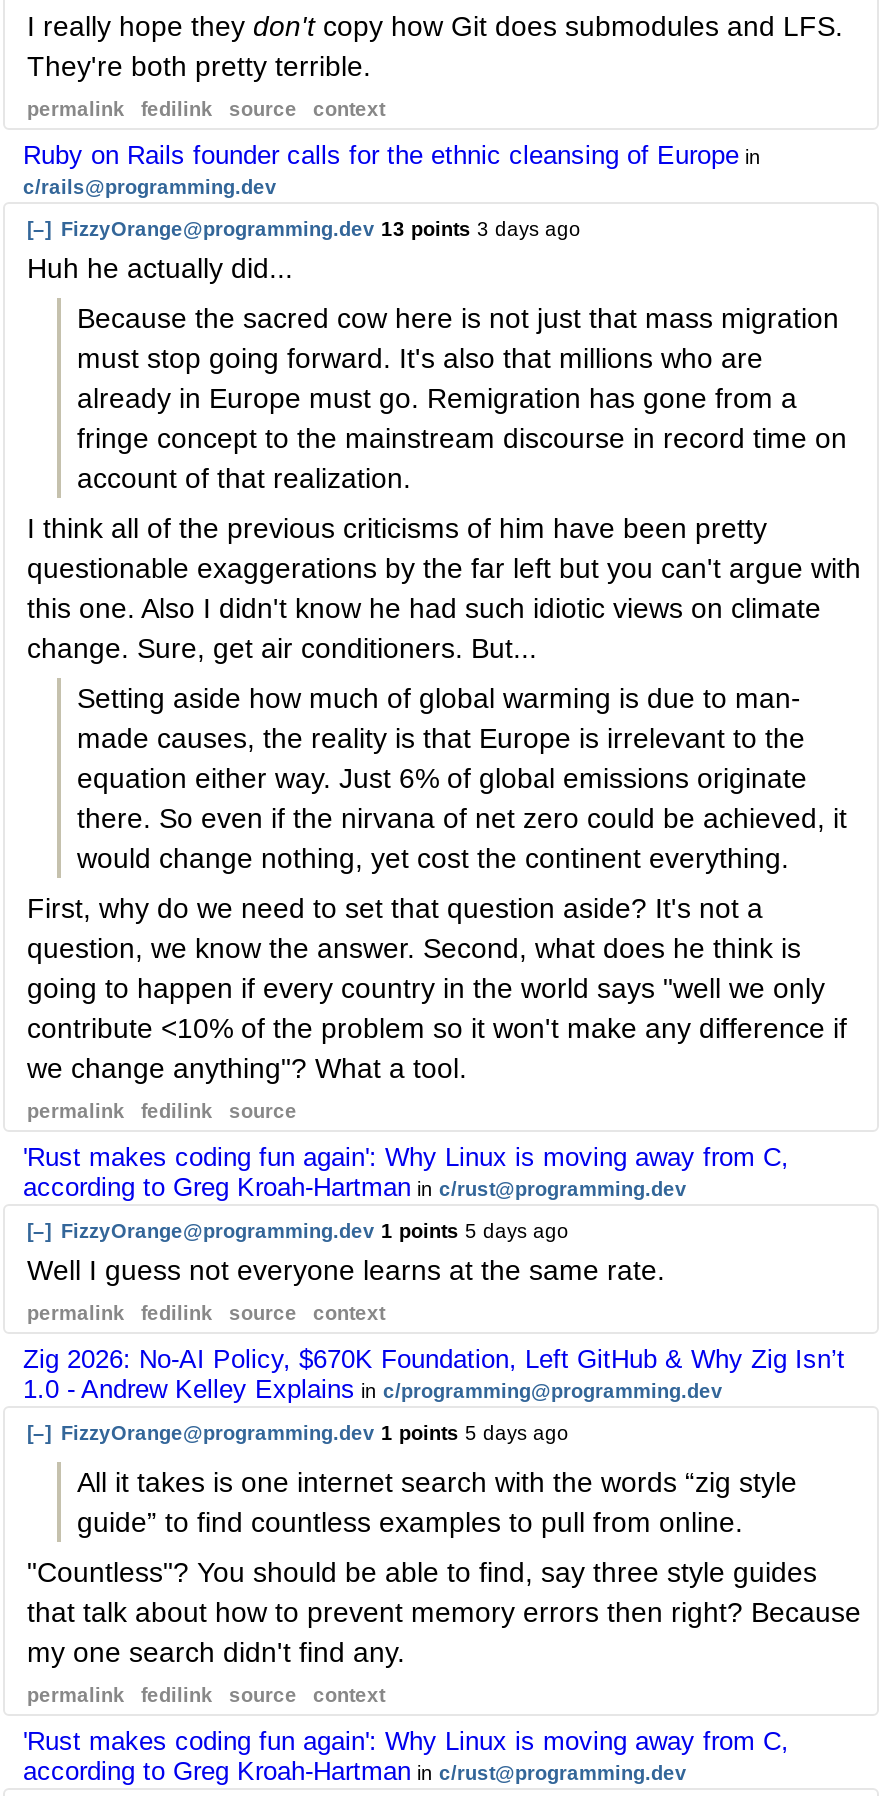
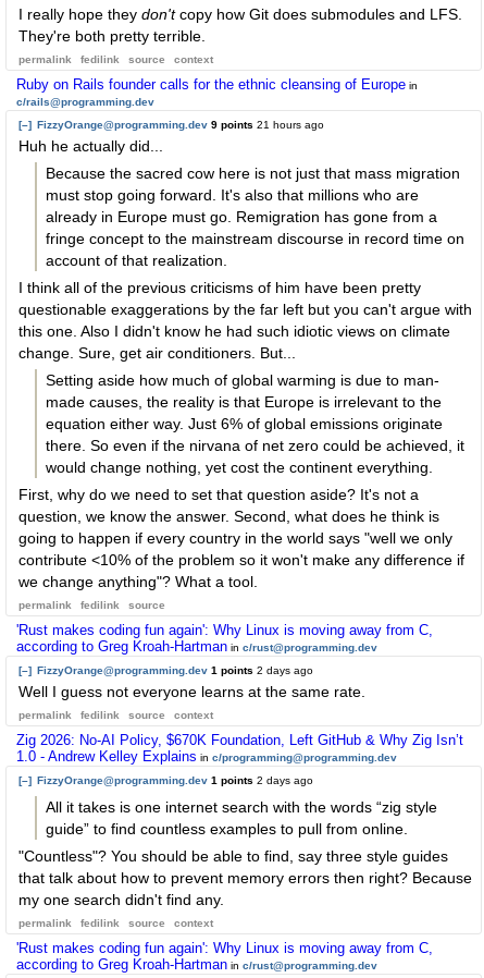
[27,218,581,240] [–] FizzyOrange@programming.dev 13 points 3 days ago -> [18,119,324,131] [–] FizzyOrange@programming.dev 9 points 21 hours ago
[27,1220,569,1242] [–] FizzyOrange@programming.dev 1 points 5 days ago -> [18,664,313,676] [–] FizzyOrange@programming.dev 1 points 2 days ago
[27,1422,569,1444] [–] FizzyOrange@programming.dev 1 points 5 days ago -> [18,774,313,786] [–] FizzyOrange@programming.dev 1 points 2 days ago

